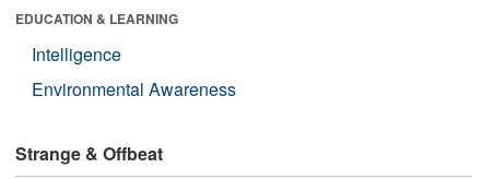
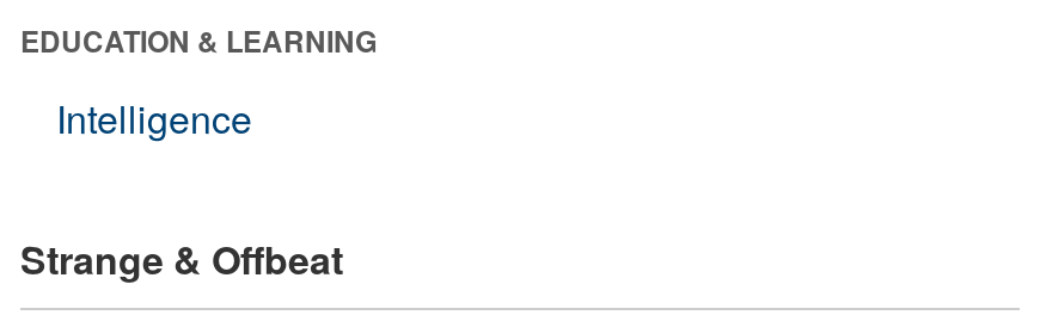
[32,76,236,101] Environmental Awareness -> none

